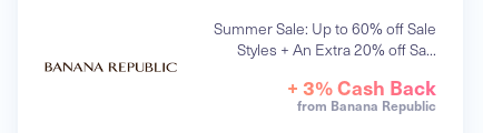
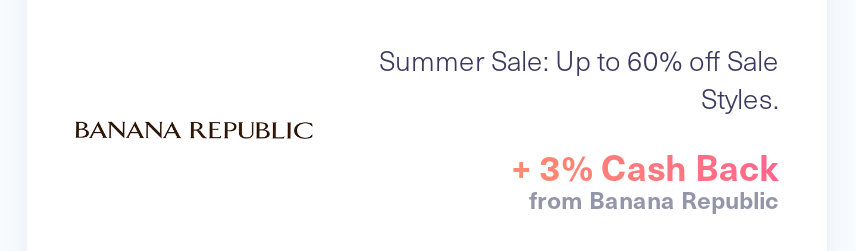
[237,38,436,61] Styles + An Extra 20% off Sa... -> [701,77,779,119] Styles.

